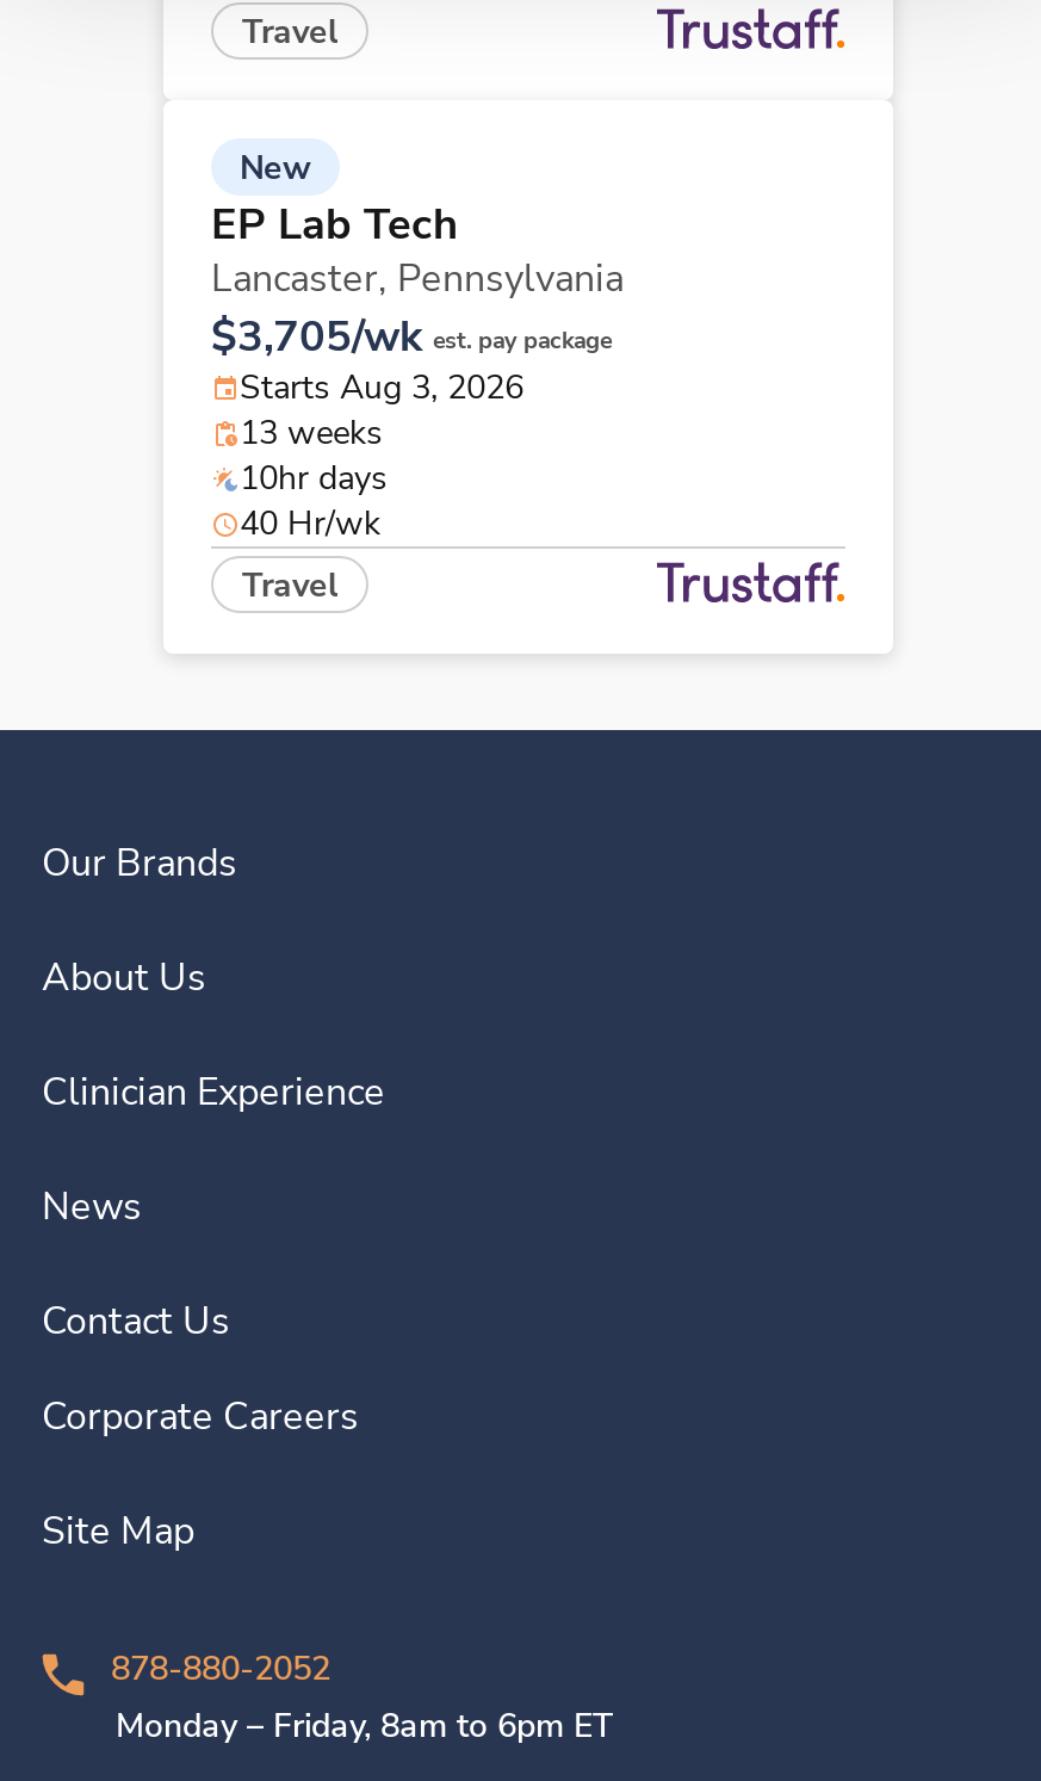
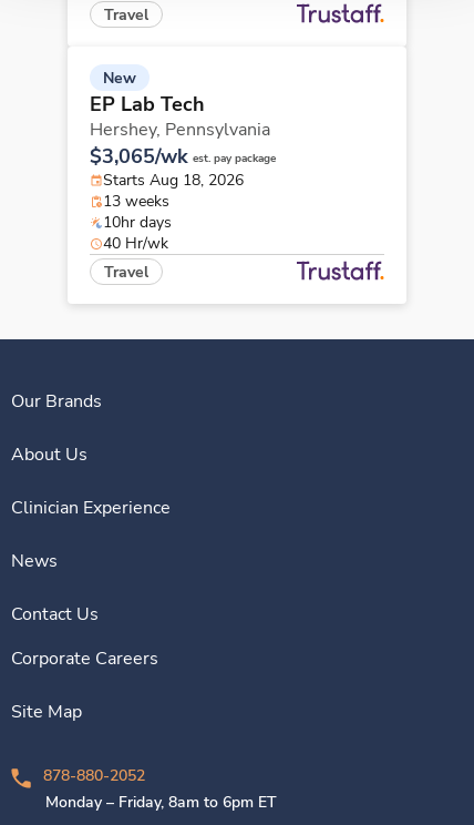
[211,253,624,305] Lancaster, Pennsylvania -> [90,118,270,142] Hershey, Pennsylvania
[211,308,612,365] $3,705/wk est. pay package -> [90,143,276,170] $3,065/wk est. pay package
[240,365,523,410] Starts Aug 3, 2026 -> [103,170,244,191] Starts Aug 18, 2026

